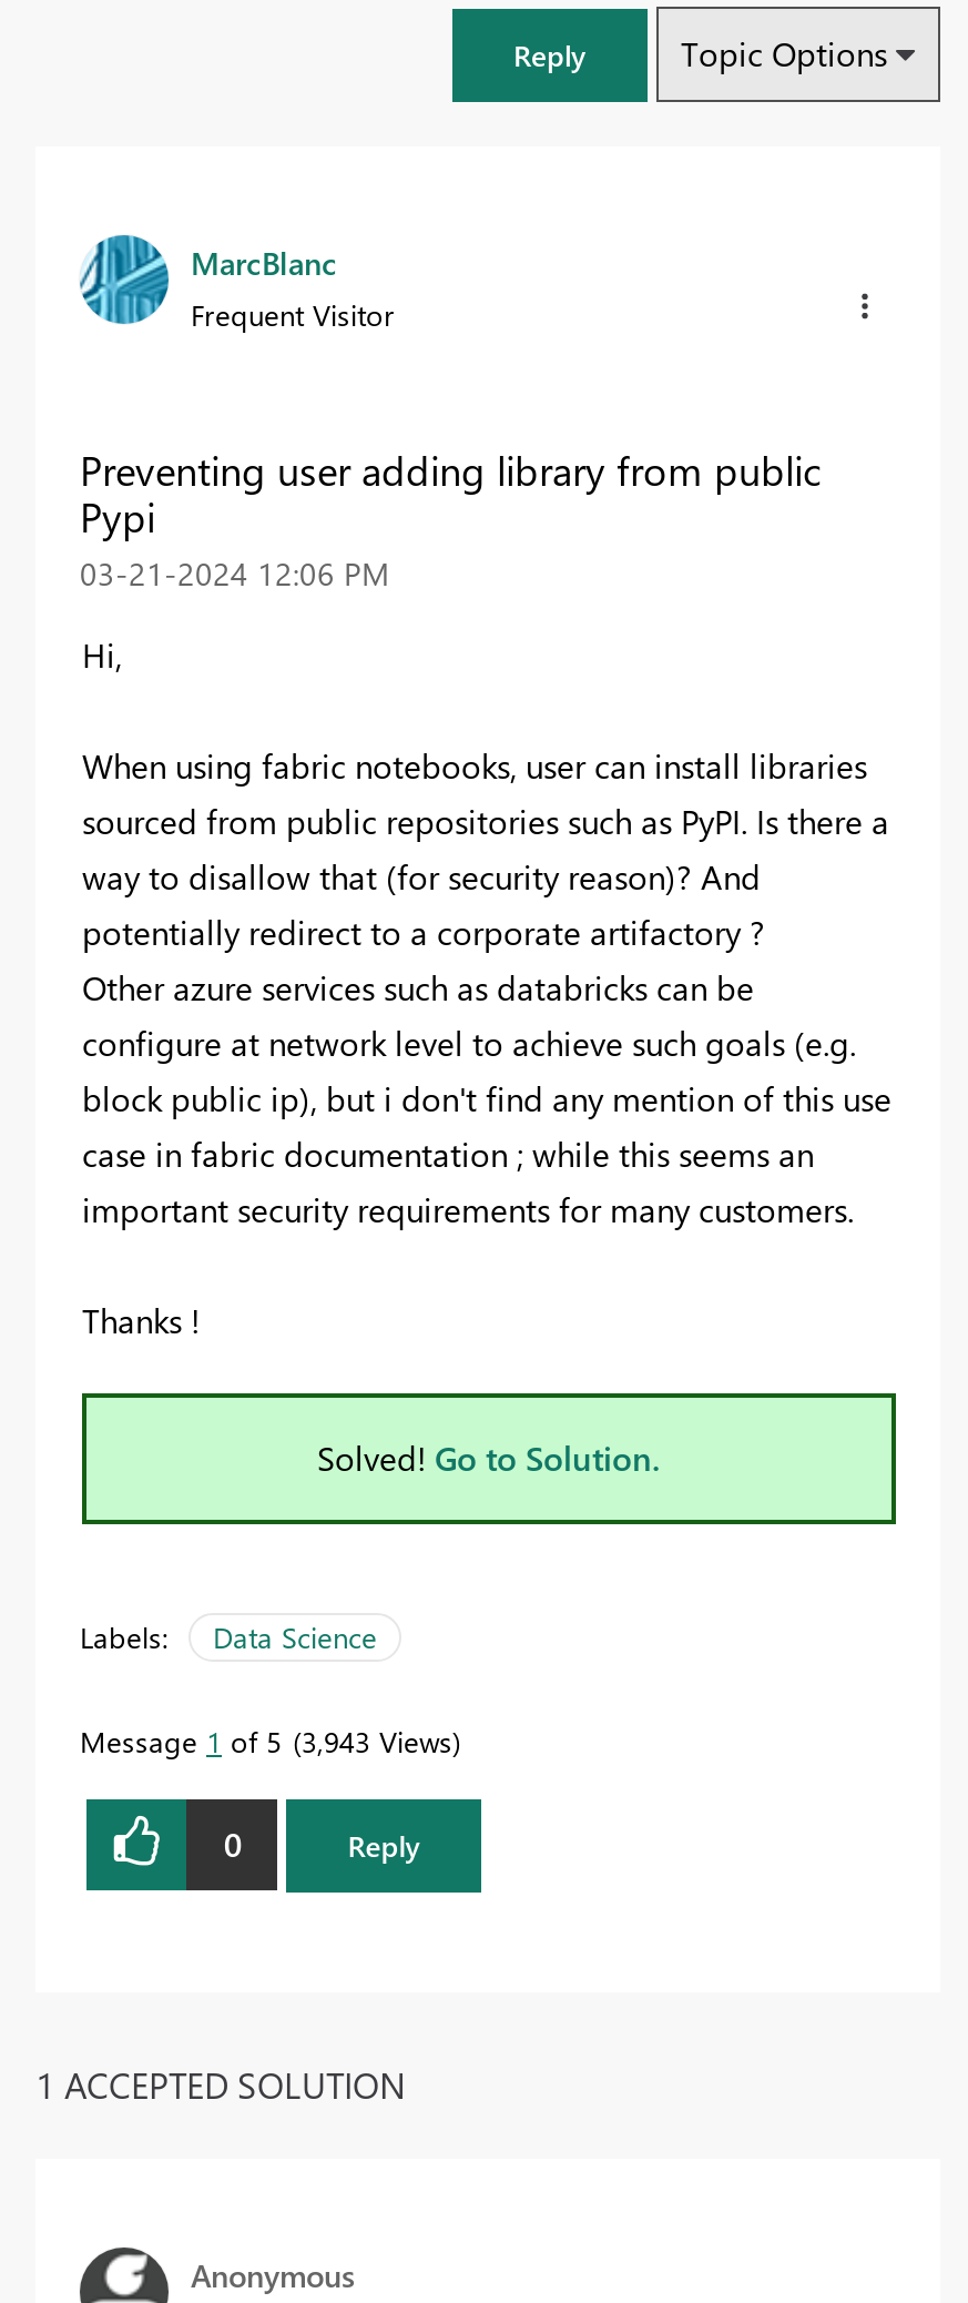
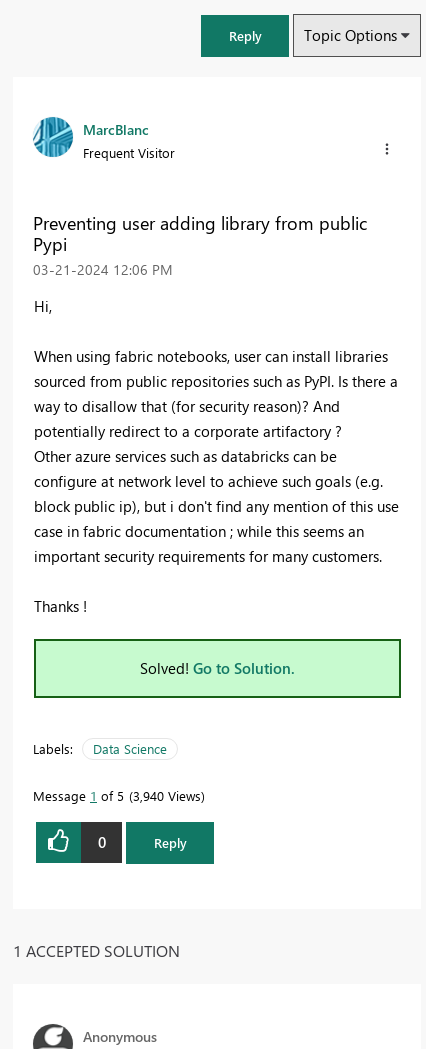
[80,1721,452,1759] Message 1 of 5 3,943 Views -> [33,787,201,804] Message 1 of 5 3,940 Views

